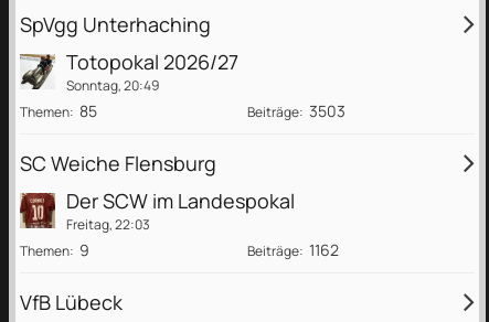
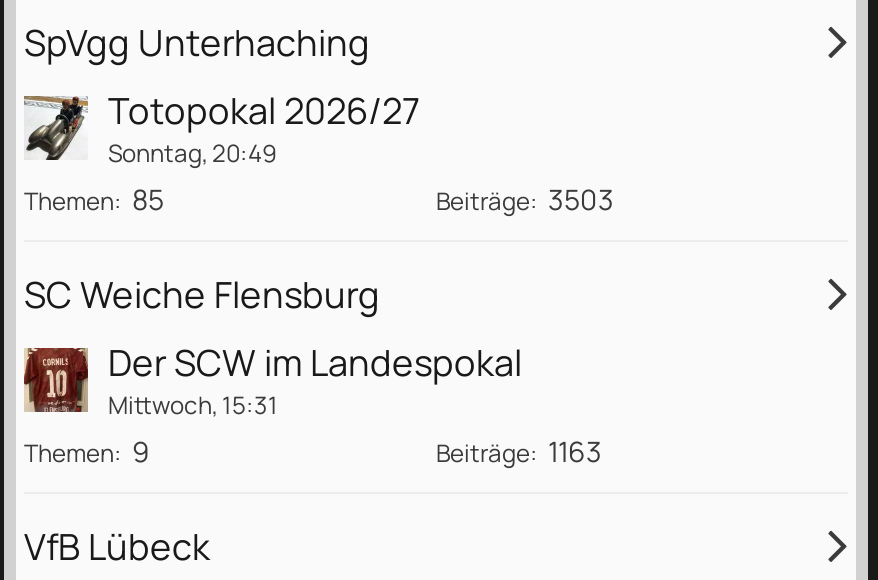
[66,215,150,234] Freitag, 22:03 -> [108,388,278,422] Mittwoch, 15:31
[247,239,339,260] Beiträge 1162 -> [436,432,602,470] Beiträge 1163

